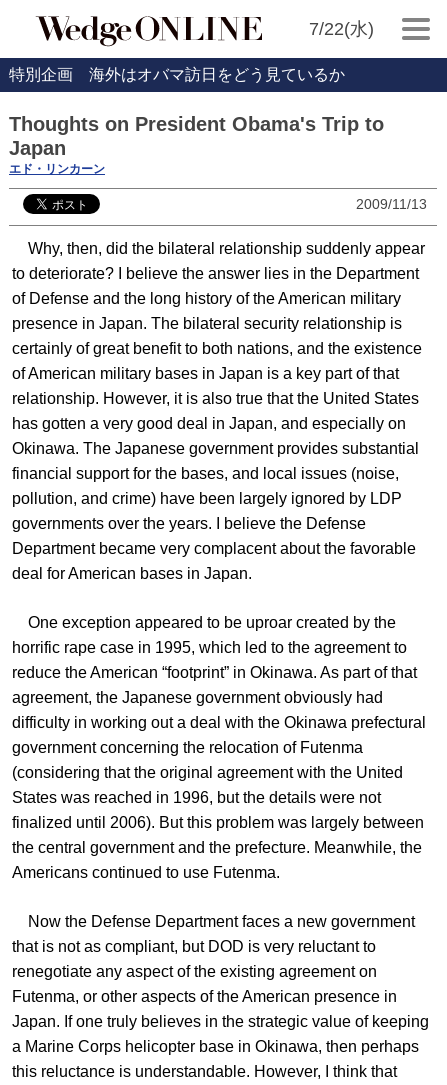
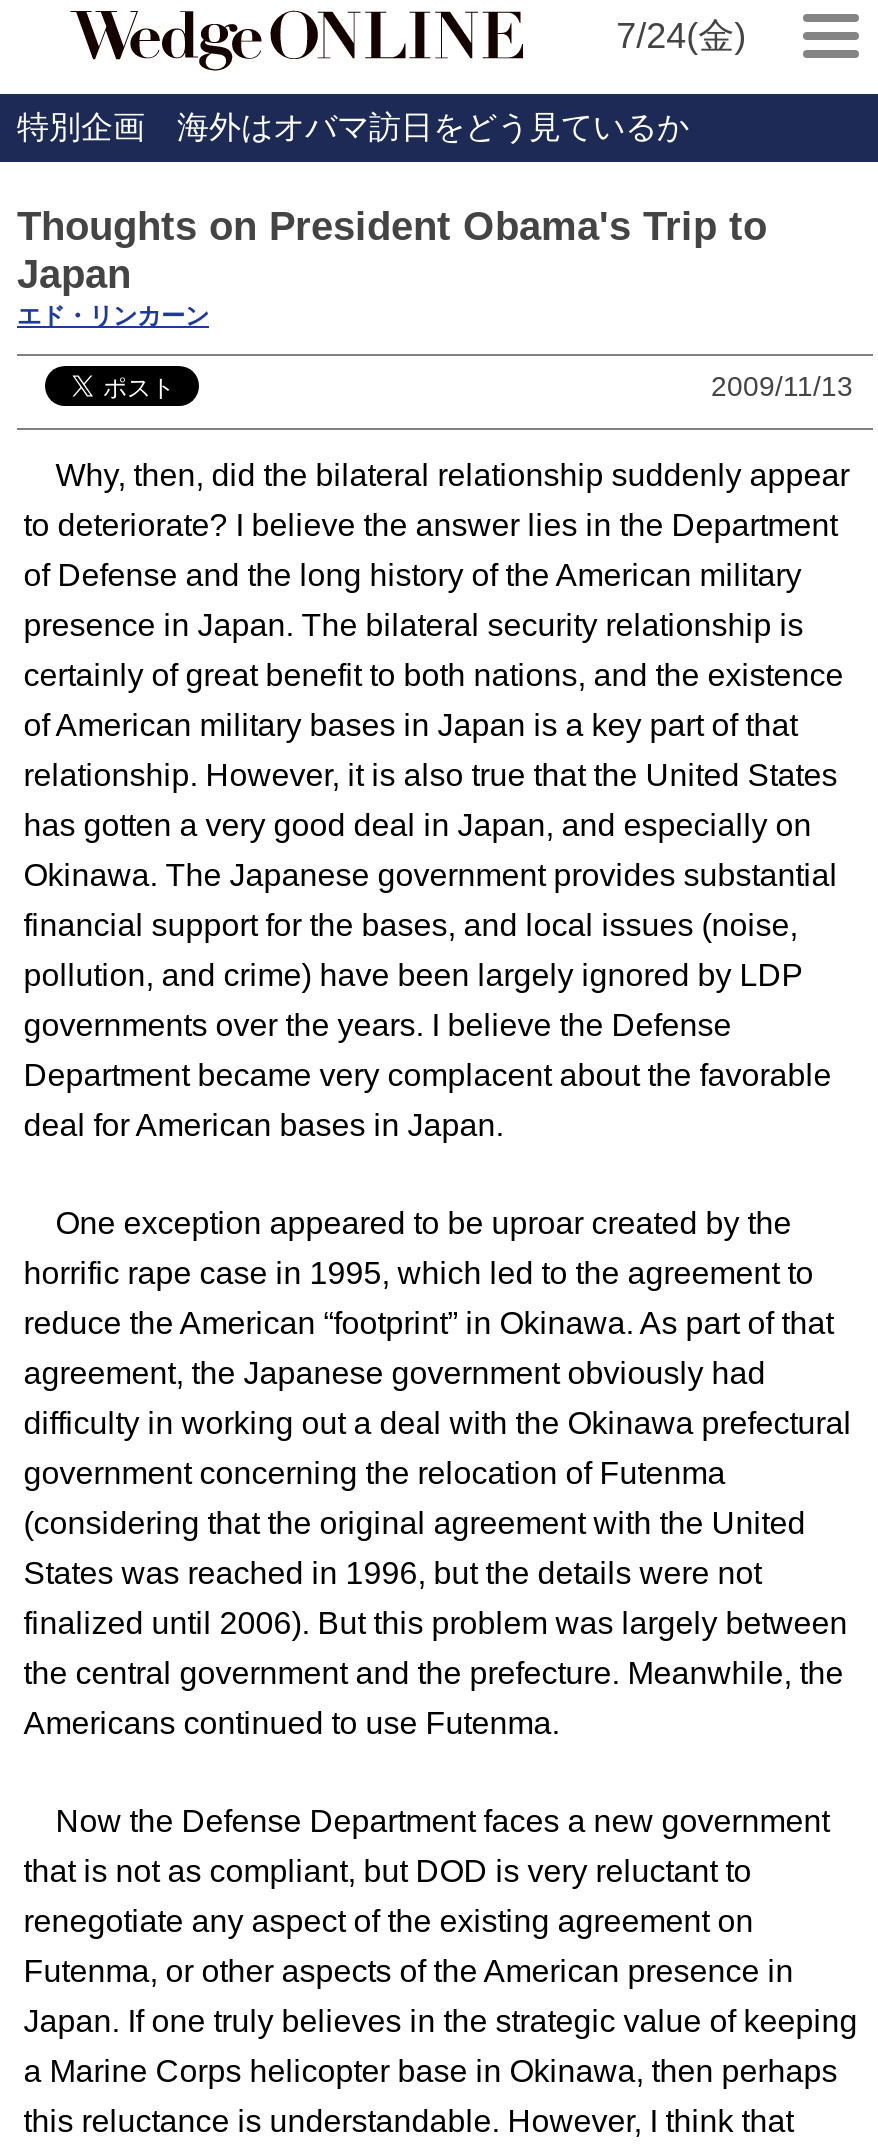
[309,19,374,39] 7/22(水) -> [616,16,746,56] 7/24(金)

